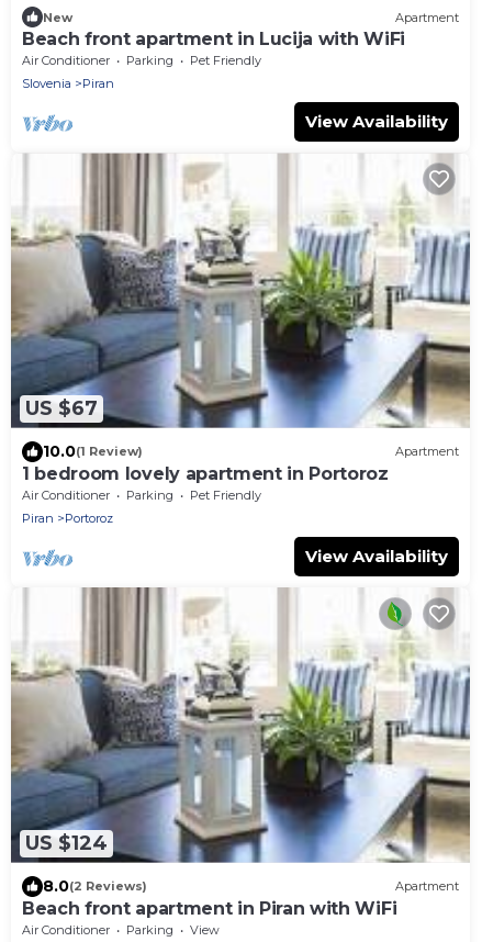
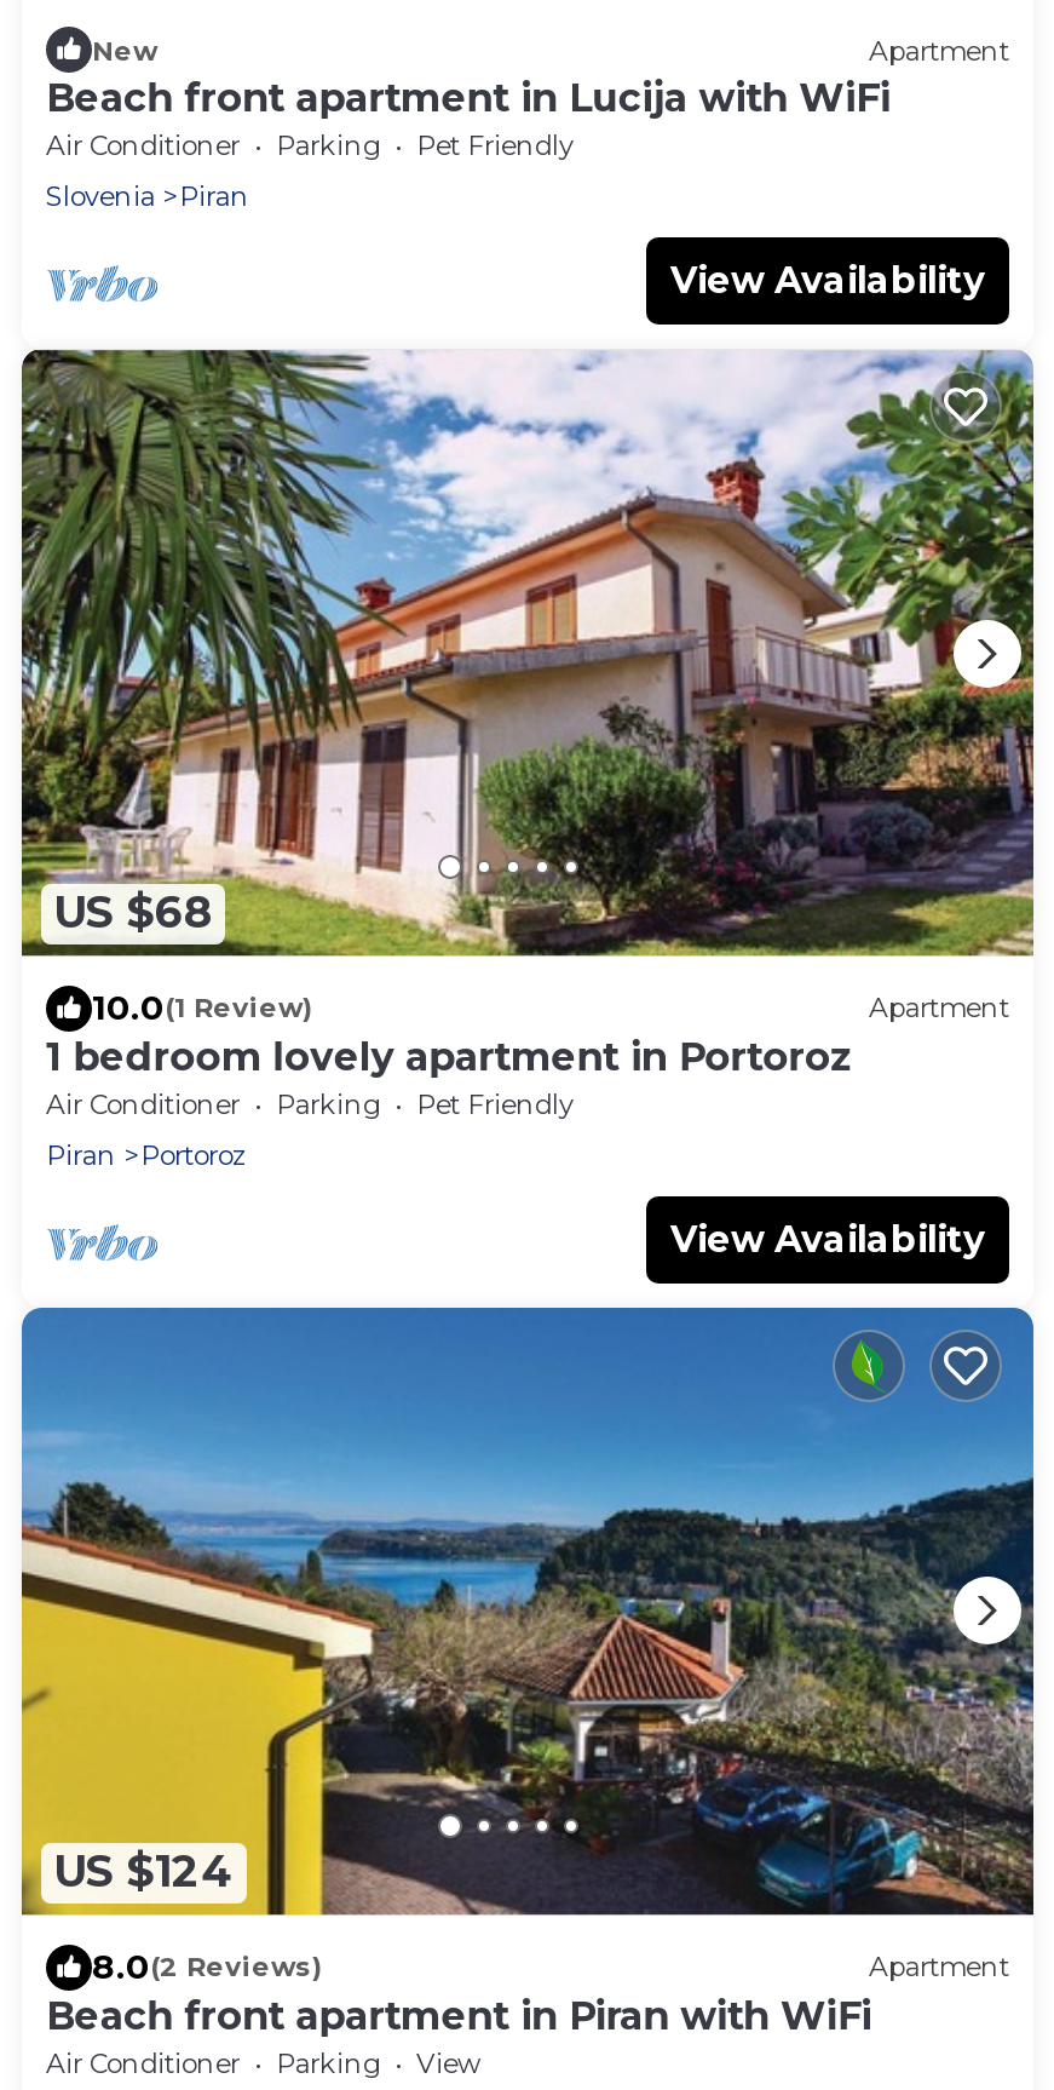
[10,153,471,428] [image] | US $67 -> [19,346,1036,959] [image] | US $68
[10,587,470,864] [image] -> [19,1305,1036,1918] [image]

